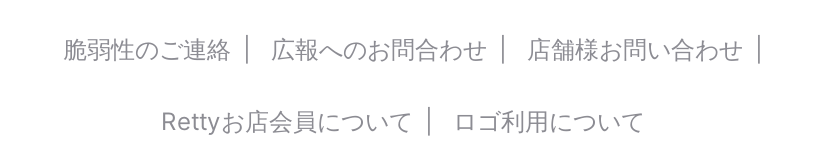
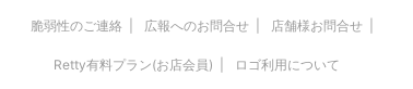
[271,34,743,64] 広報へのお問合わせ | 店舗様お問い合わせ -> [144,17,363,34] 広報へのお問合せ | 店舗様お問合せ
[161,106,413,136] Rettyお店会員について -> [54,56,213,73] Retty有料プラン(お店会員)

